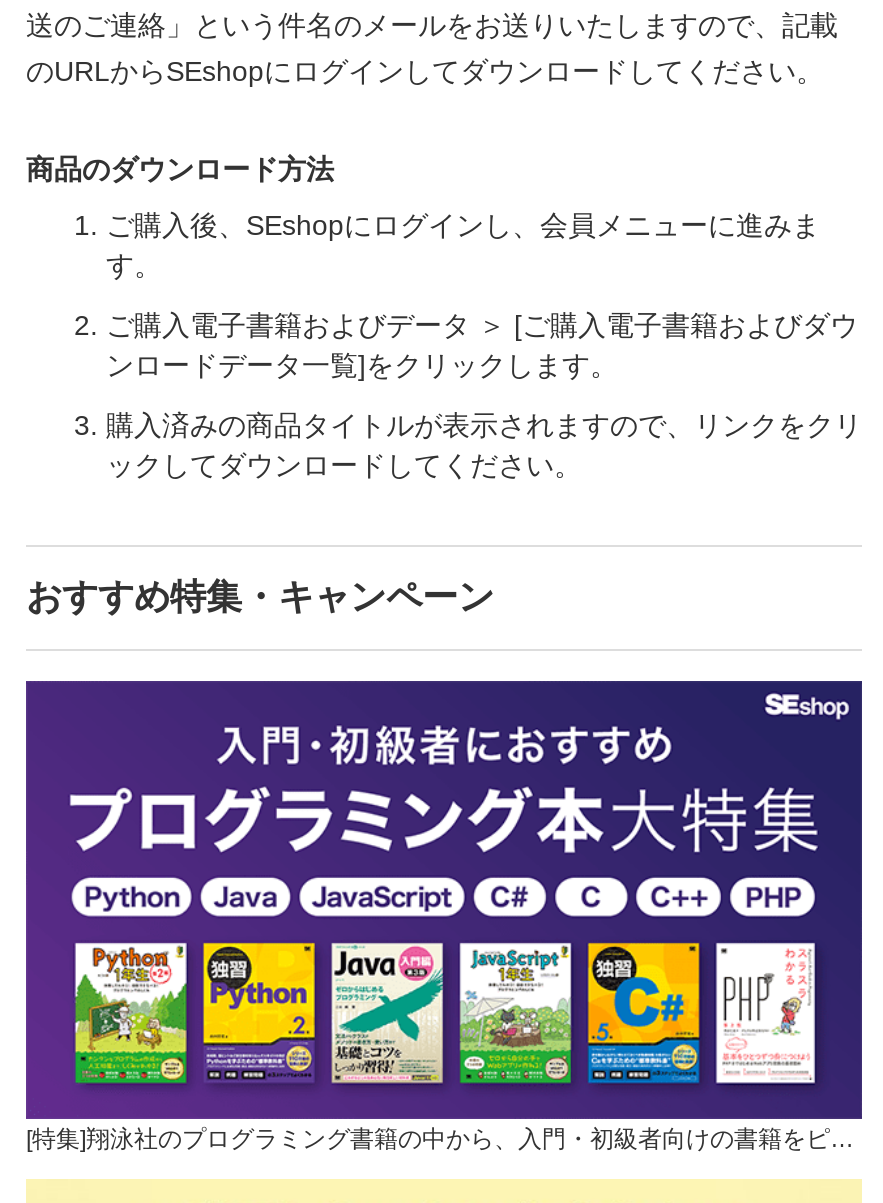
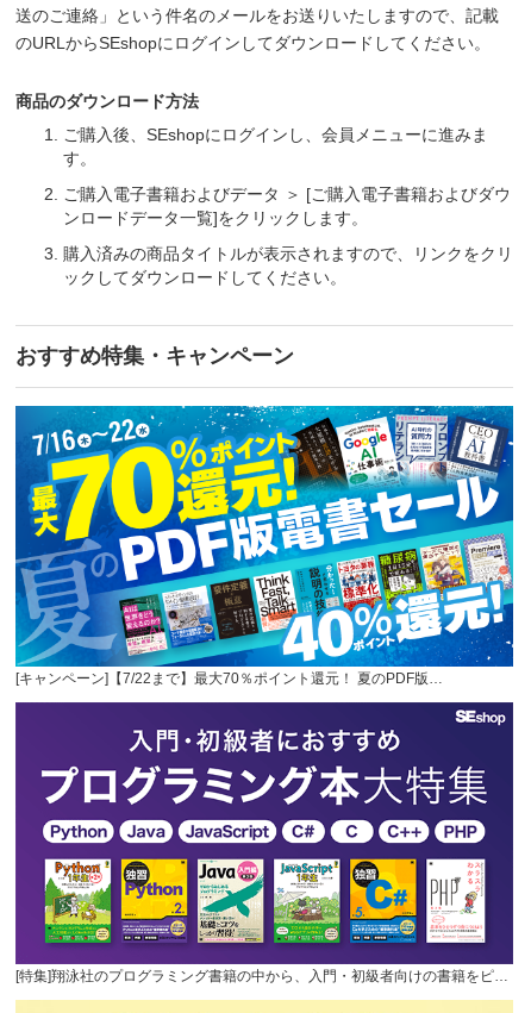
none -> [14,405,514,687] [image] | [キャンペーン]【7/22まで】最大70％ポイント還元！ 夏のPDF版…

